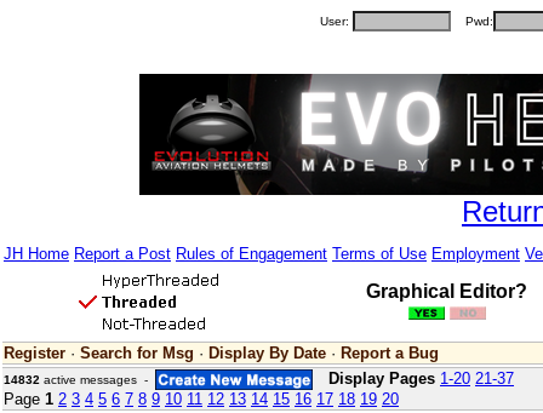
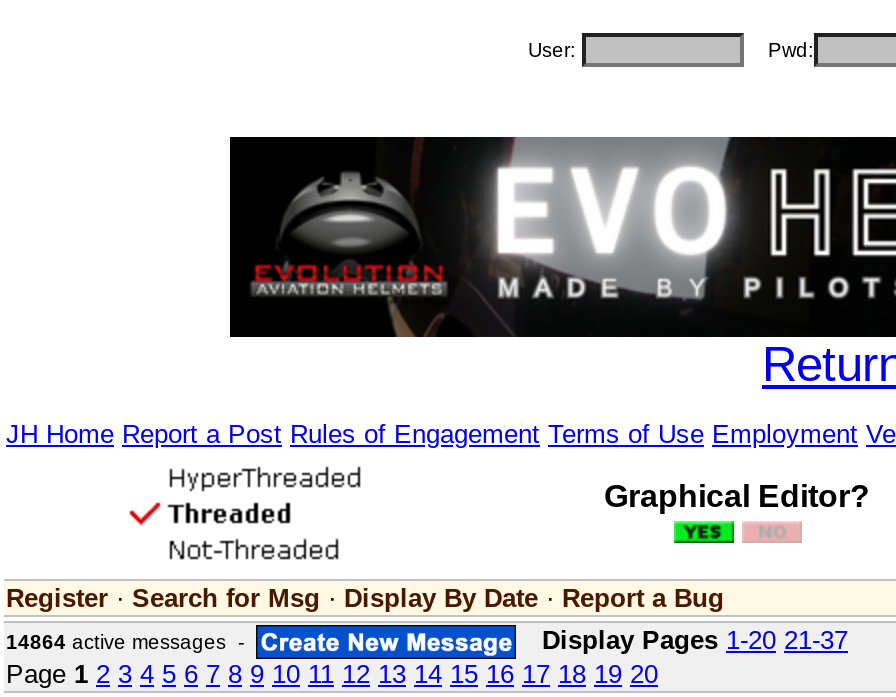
[4,373,155,386] 14832 active messages - -> [6,631,256,653] 14864 active messages -

